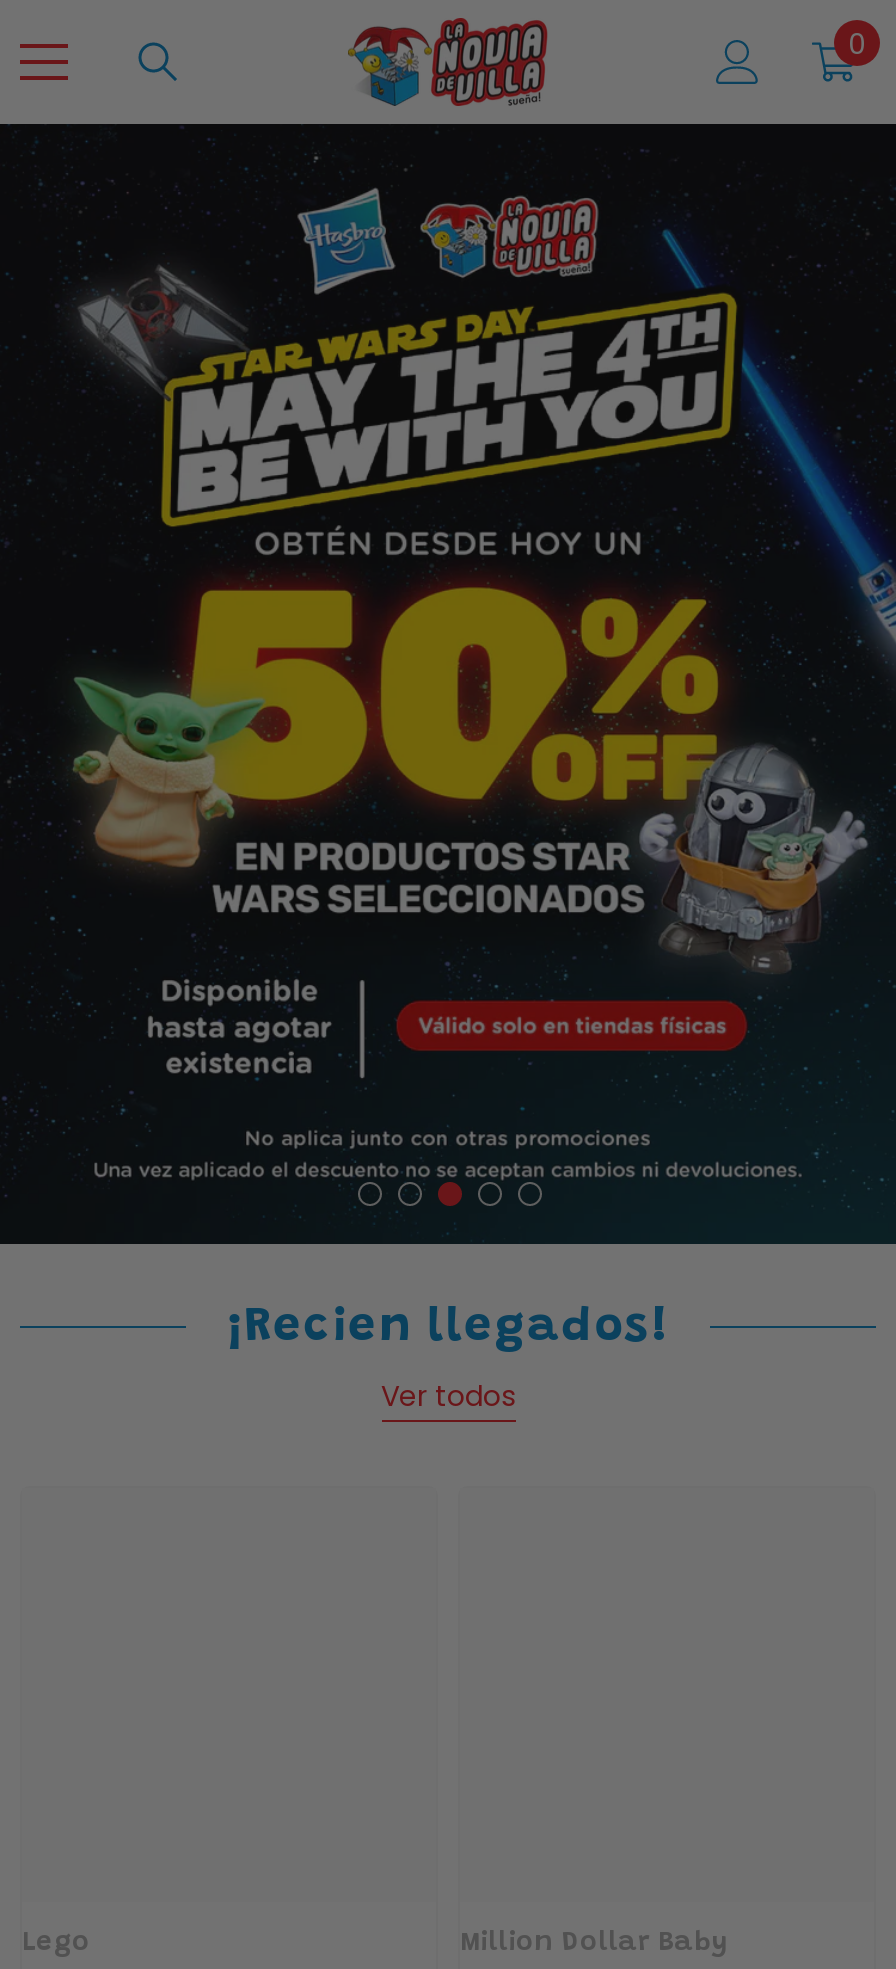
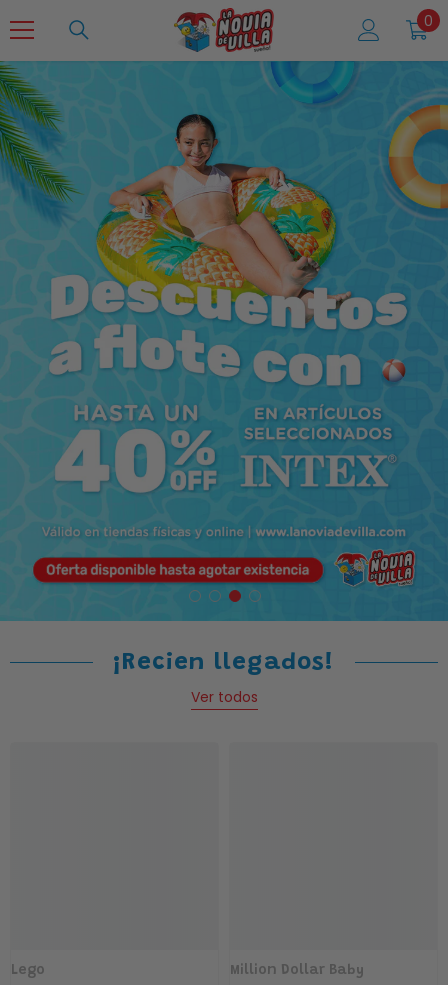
[6,122,890,1246] [image] -> [3,60,445,622] [image]

